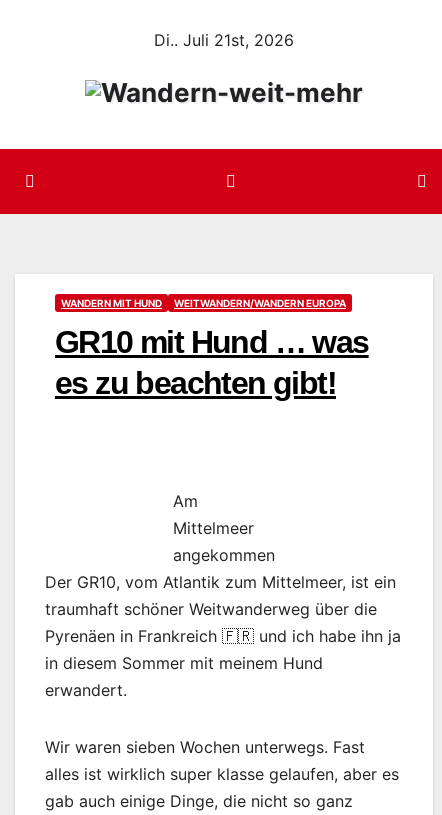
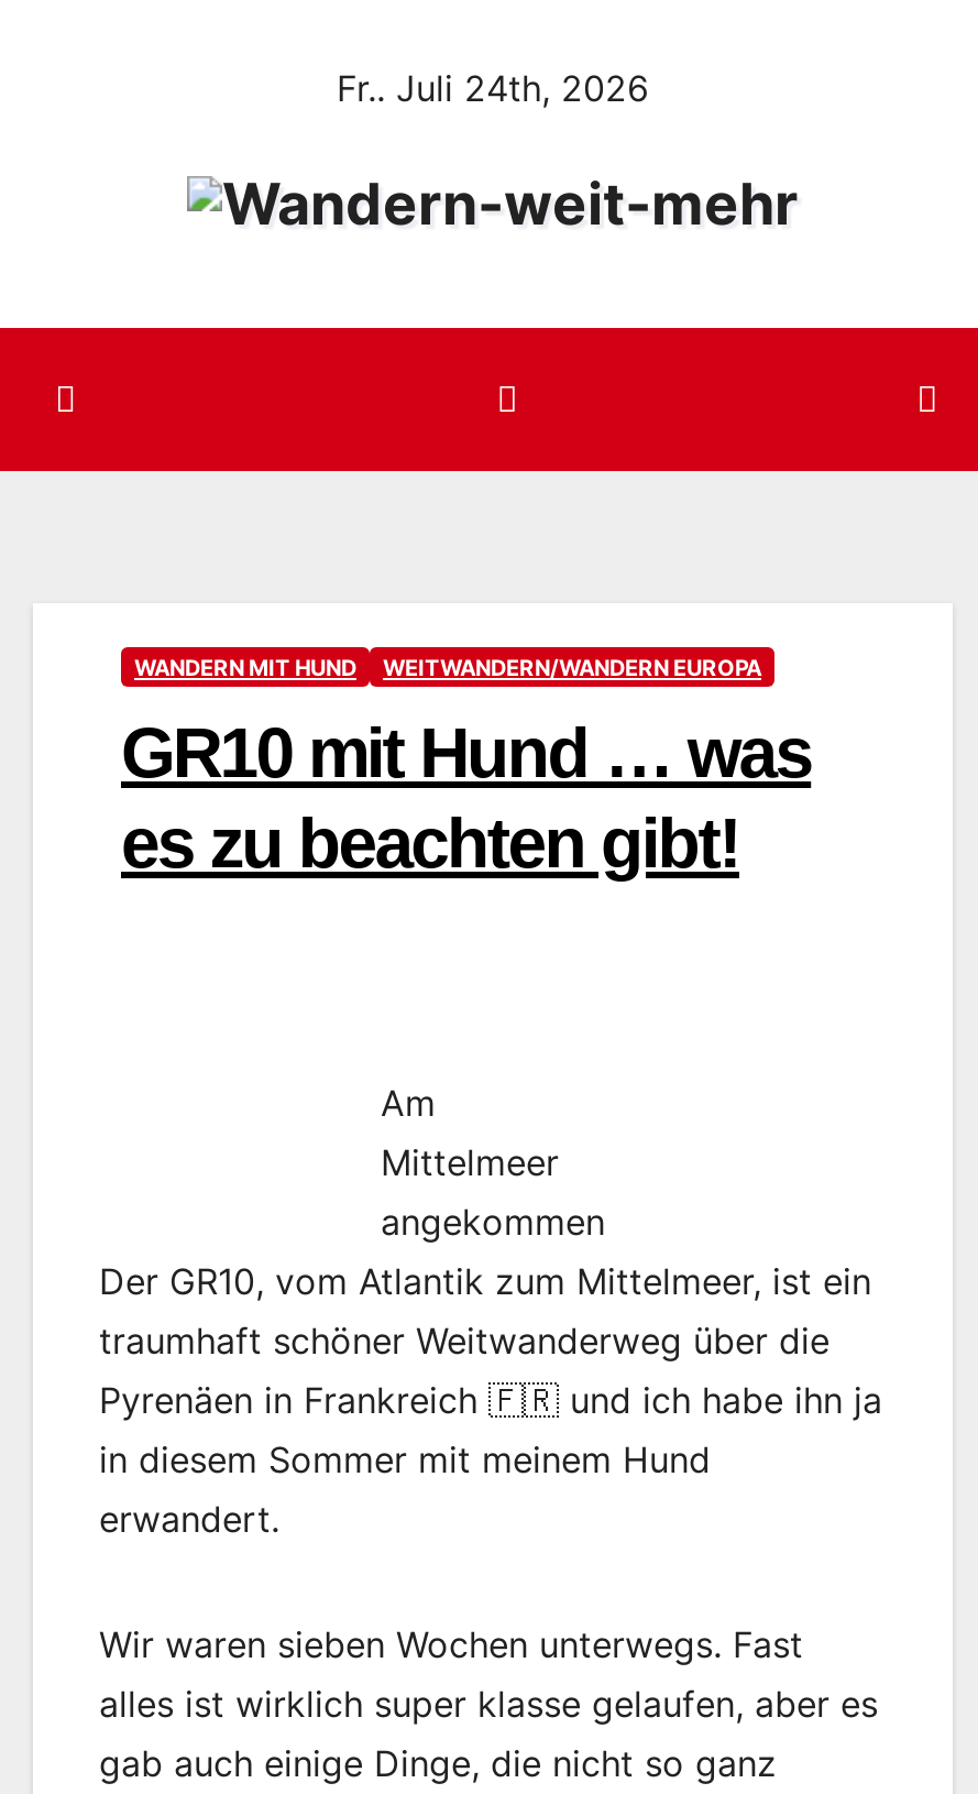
[154,30,294,50] Di.. Juli 21st, 2026 -> [337,66,649,110] Fr.. Juli 24th, 2026

